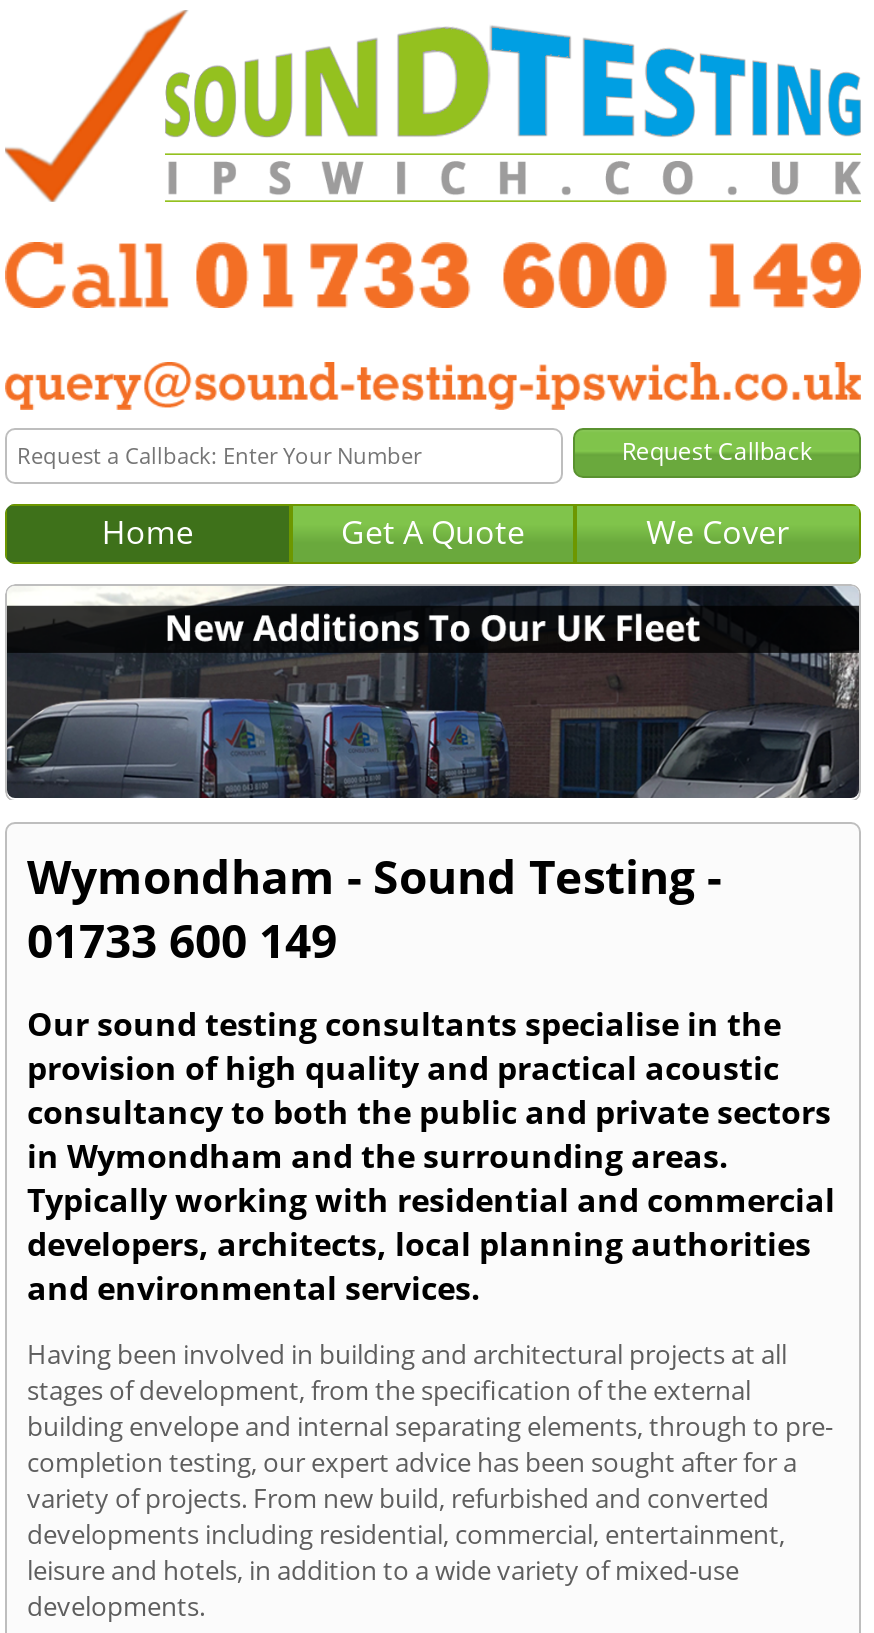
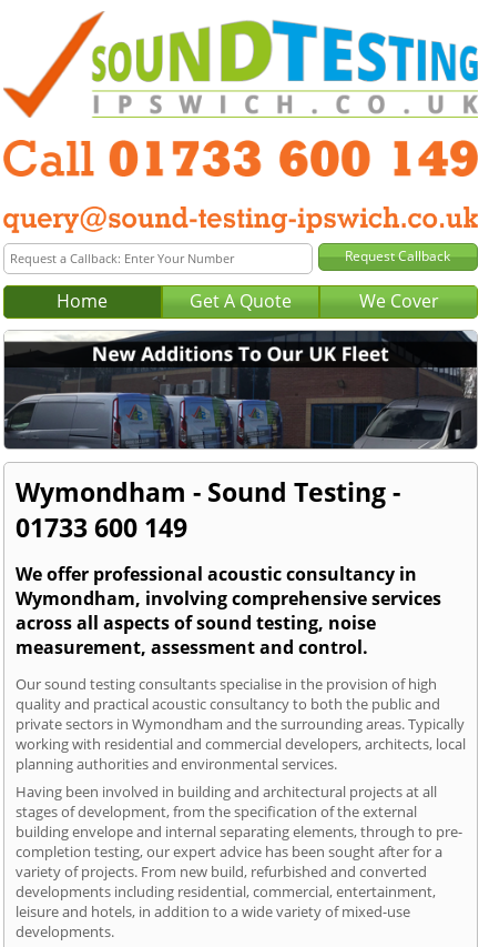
[27,1001,835,1309] Our sound testing consultants specialise in the | provision of high quality and practical acoustic | consultancy to both the public and private sectors | in Wymondham and the surrounding areas. | Typically working with residential and commercial | developers, architects, local planning authorities | and environmental services. -> [16,561,466,774] We offer professional acoustic consultancy in | Wymondham, involving comprehensive services | across all aspects of sound testing, noise | measurement, assessment and control. | Our sound testing consultants specialise in the provision of high | quality and practical acoustic consultancy to both the public and | private sectors in Wymondham and the surrounding areas. Typically | working with residential and commercial developers, architects, local | planning authorities and environmental services.

